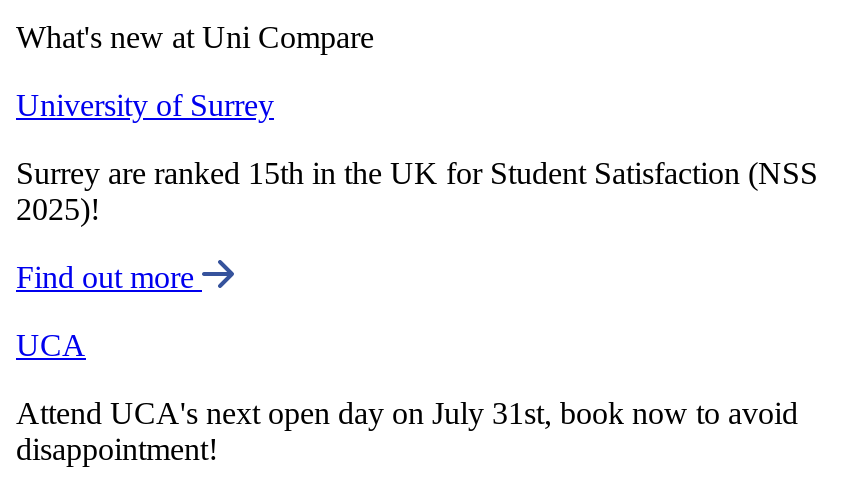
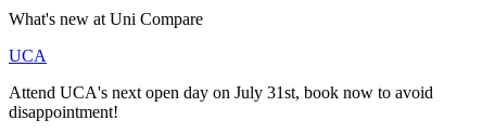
[16,88,818,294] University of Surrey | Surrey are ranked 15th in the UK for Student Satisfaction (NSS | 2025)! | Find out more -> none

